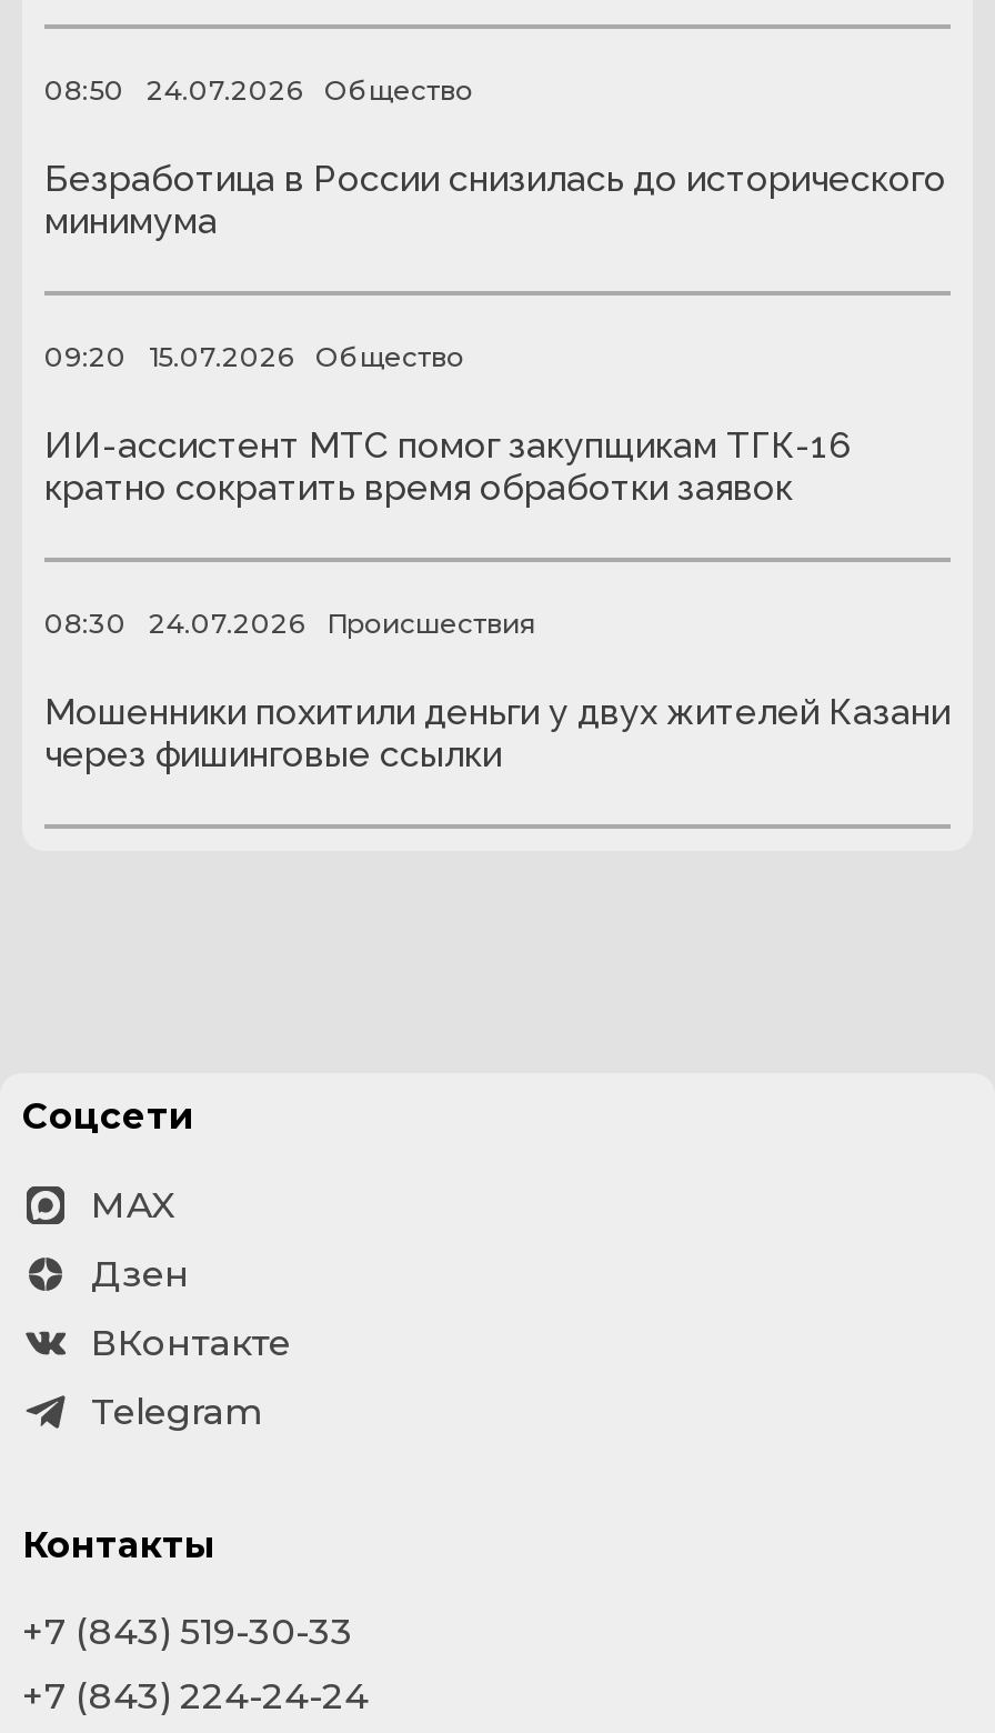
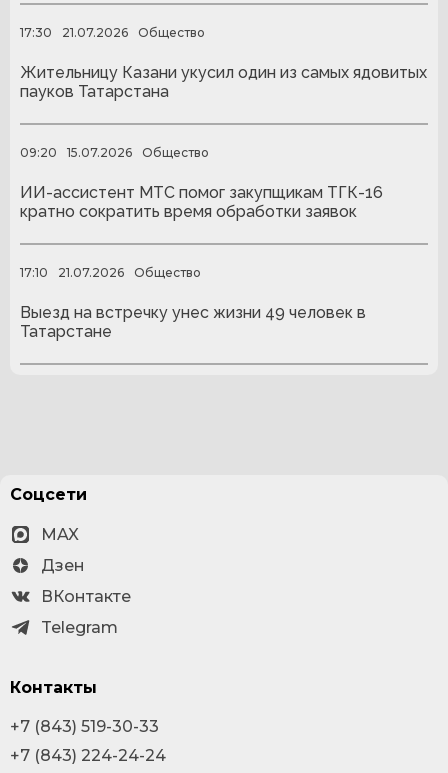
[44,74,302,107] 08:50 | 24.07.2026 -> [20,25,128,40] 17:30 | 21.07.2026
[44,157,946,242] Безработица в России снизилась до исторического | минимума -> [20,63,427,101] Жительницу Казани укусил один из самых ядовитых | пауков Татарстана
[44,607,535,641] 08:30 | 24.07.2026 | Происшествия -> [20,265,201,280] 17:10 | 21.07.2026 | Общество
[44,691,951,775] Мошенники похитили деньги у двух жителей Казани | через фишинговые ссылки -> [20,303,366,341] Выезд на встречку унес жизни 49 человек в | Татарстане

